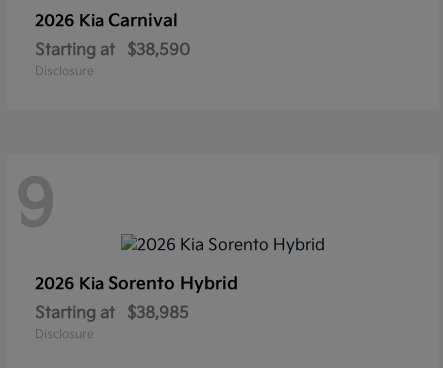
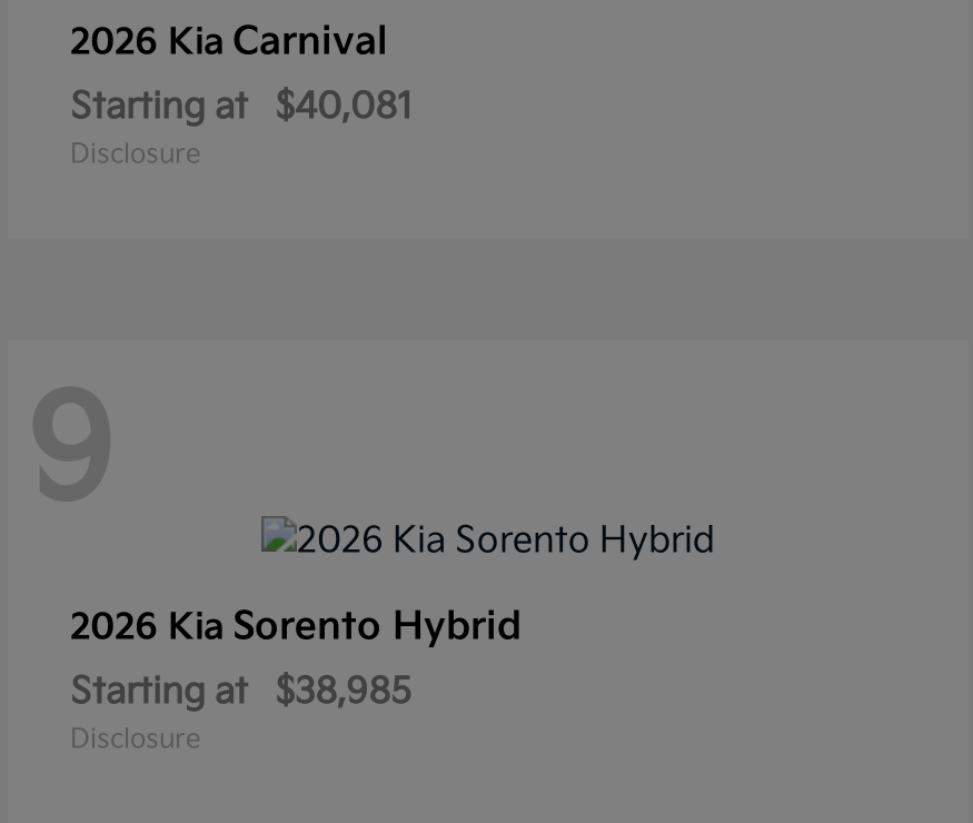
[35,41,190,60] Starting at $38,590 -> [70,86,413,128] Starting at $40,081

